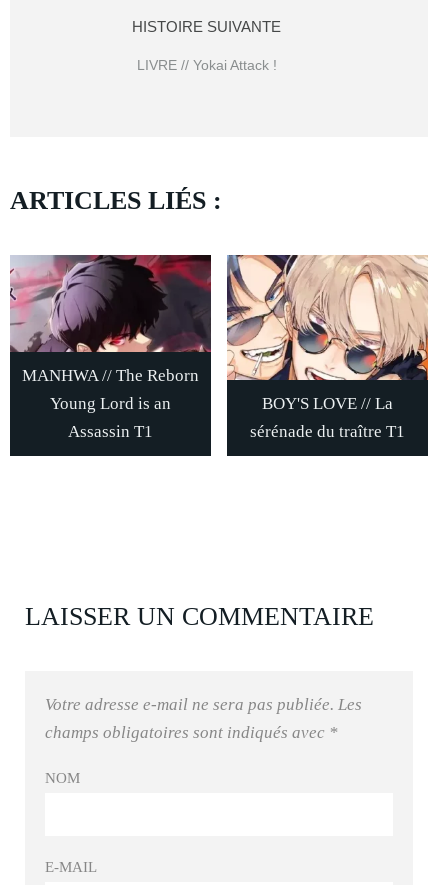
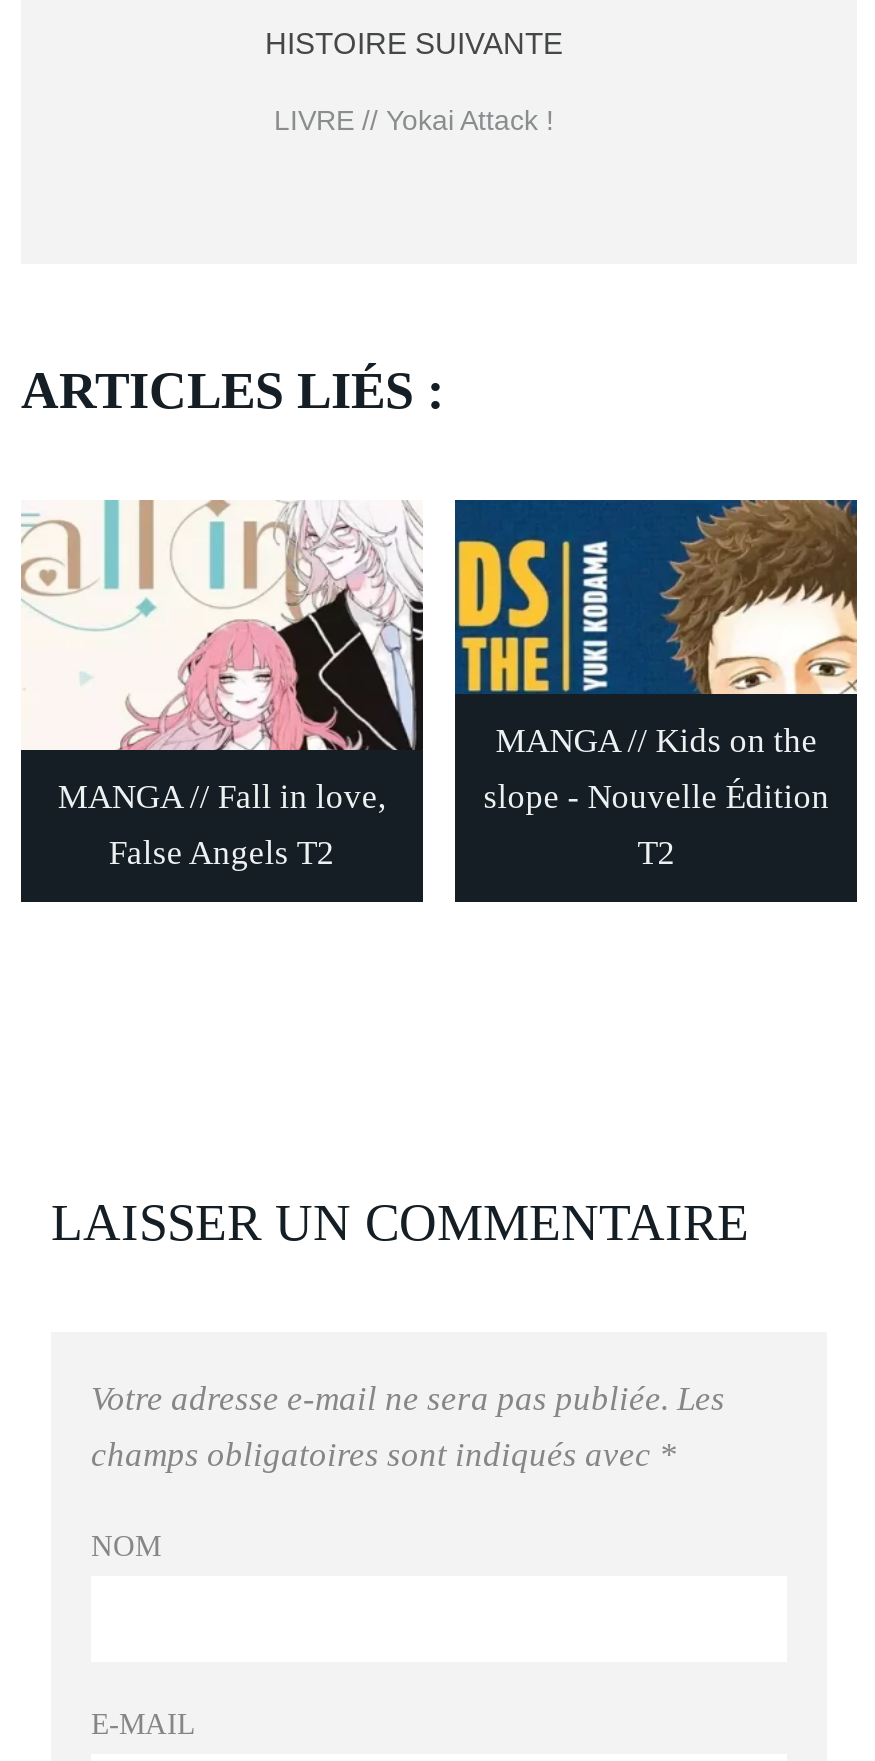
[9,254,212,385] [image] | MANHWA // The Reborn -> [21,500,423,815] [image] | MANGA // Fall in love,
[226,254,429,413] [image] | BOY'S LOVE // La -> [453,498,859,815] [image] | slope - Nouvelle Édition
[50,394,171,413] Young Lord is an -> [109,833,335,871] False Angels T2
[68,422,153,441] Assassin T1 -> [495,721,817,759] MANGA // Kids on the
[250,422,405,441] sérénade du traître T1 -> [637,833,675,871] T2

